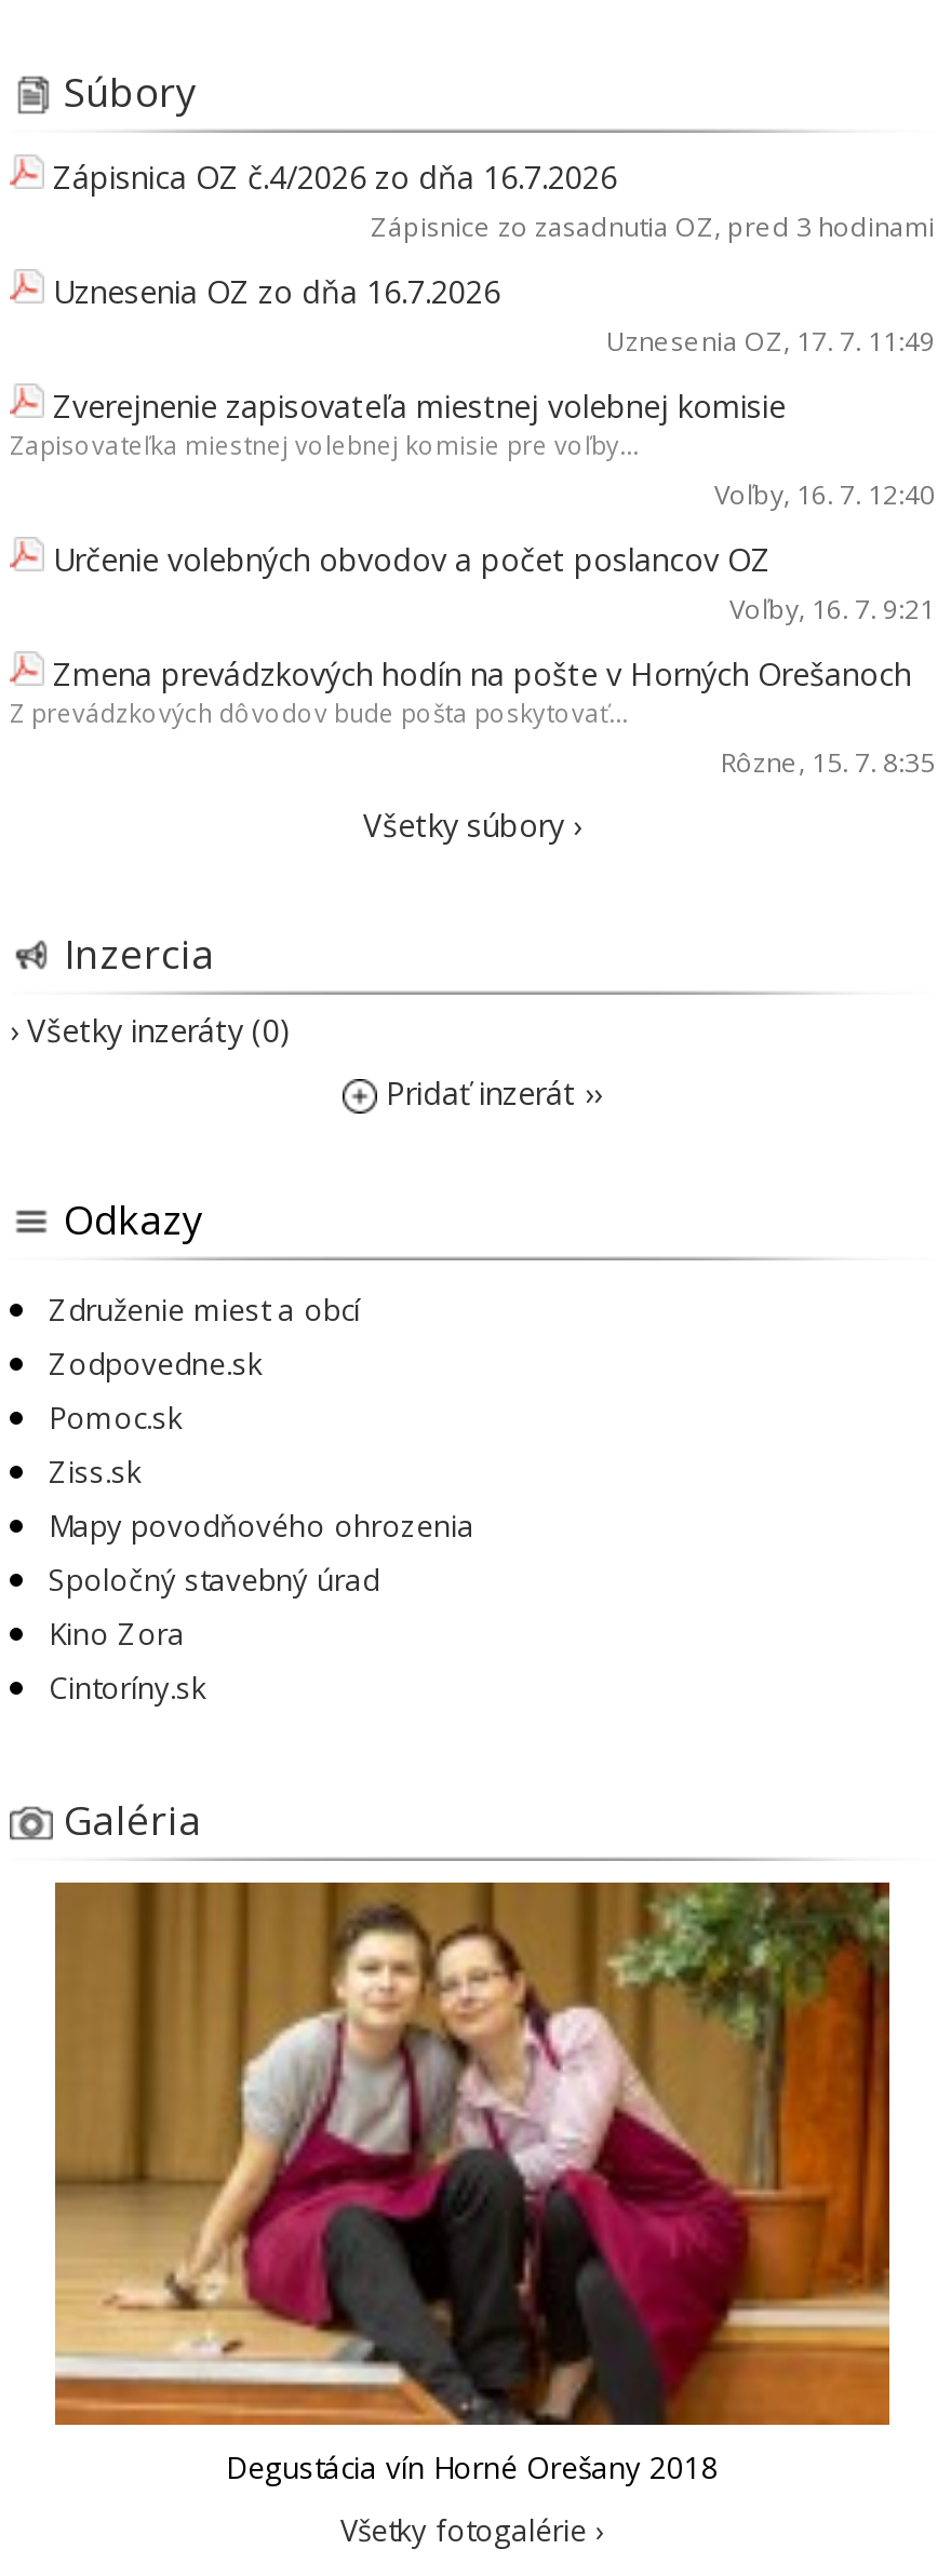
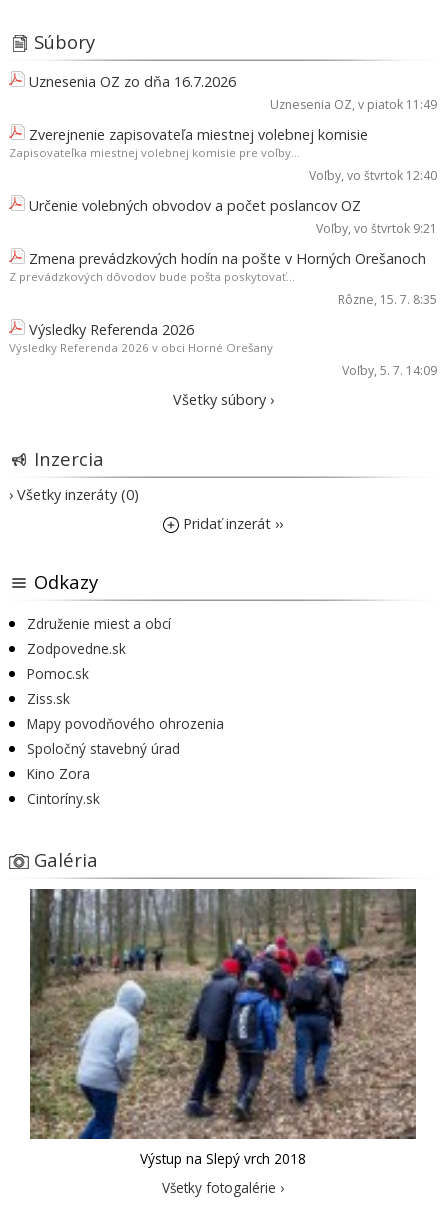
[53,158,935,246] Zápisnica OZ č.4/2026 zo dňa 16.7.2026 | Zápisnice zo zasadnutia OZ, pred 3 hodinami -> none
moved [53,272,500,313] -> [29,72,236,91]: Uznesenia OZ zo dňa 16.7.2026
[606,324,935,361] Uznesenia OZ, 17. 7. 11:49 -> [270,96,437,113] Uznesenia OZ, v piatok 11:49
moved [10,387,786,462] -> [9,125,368,160]: Zverejnenie zapisovateľa miestnej volebnej komisie | Zapisovateľka miestnej volebnej komisie pre voľby...
[714,477,935,514] Voľby, 16. 7. 12:40 -> [309,167,437,184] Voľby, vo štvrtok 12:40
moved [53,540,771,581] -> [29,196,361,215]: Určenie volebných obvodov a počet poslancov OZ
[729,592,935,629] Voľby, 16. 7. 9:21 -> [316,220,437,237] Voľby, vo štvrtok 9:21
moved [10,655,935,782] -> [9,249,437,308]: Zmena prevádzkových hodín na pošte v Horných Orešanoch | Z prevádzkových dôvodov bude pošta poskytovať... | Rôzne, 15. 7. 8:35
none -> [9,320,437,379] Výsledky Referenda 2026 | Výsledky Referenda 2026 v obci Horné Orešany | Voľby, 5. 7. 14:09
[53,1882,892,2487] [image] | Degustácia vín Horné Orešany 2018 -> [29,888,417,1168] [image] | Výstup na Slepý vrch 2018

